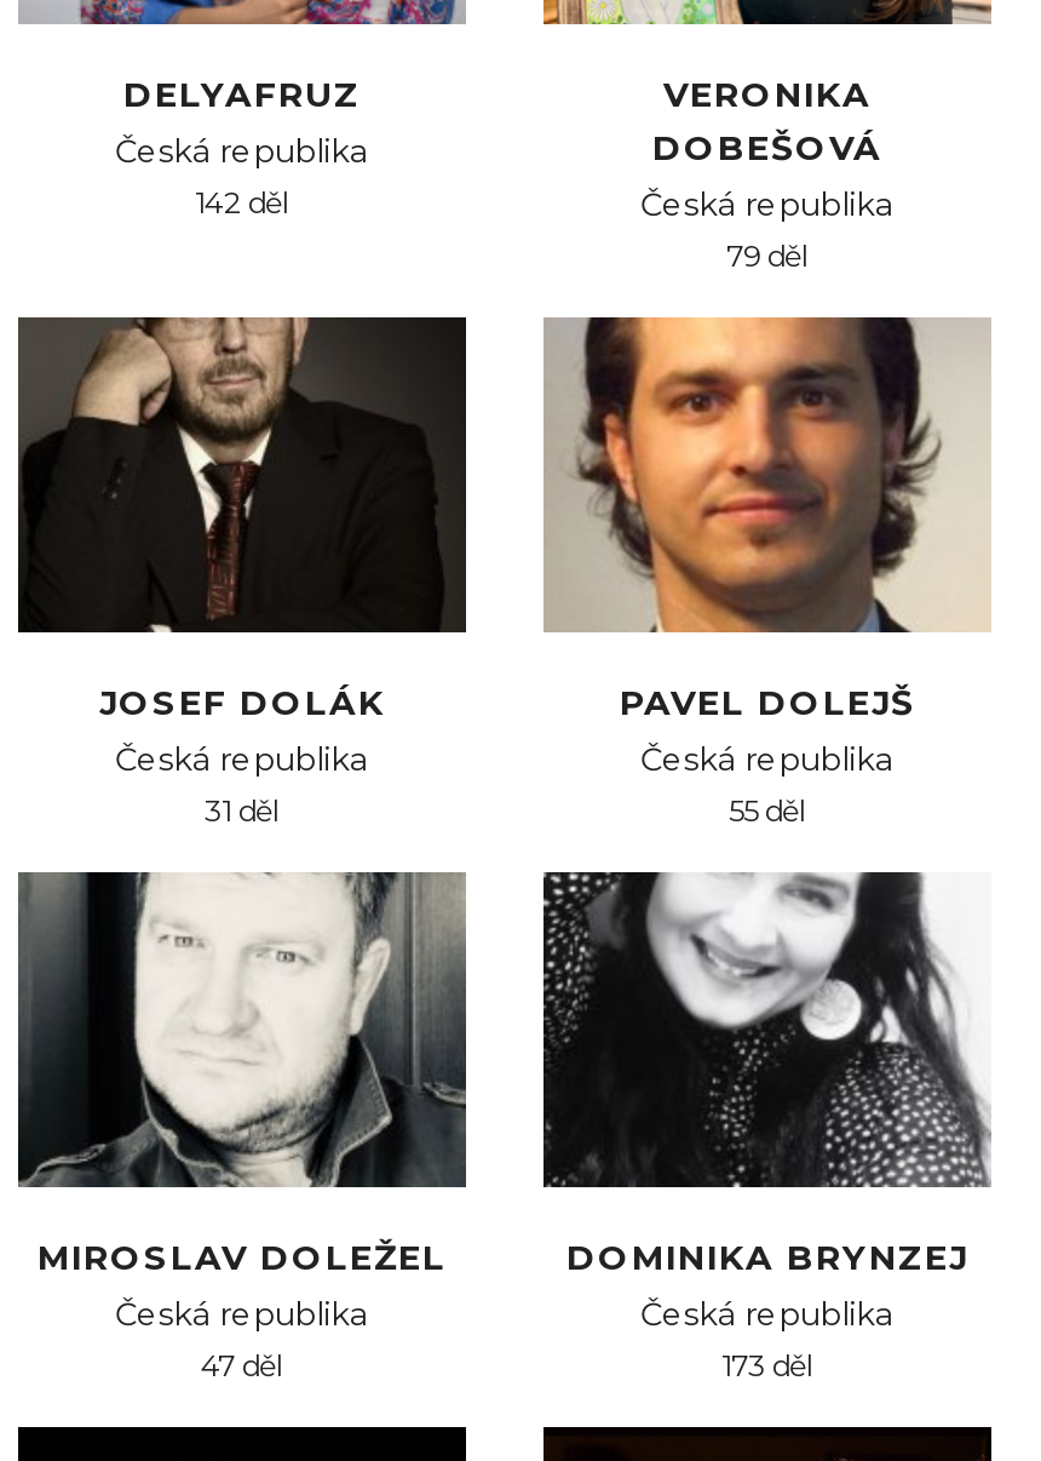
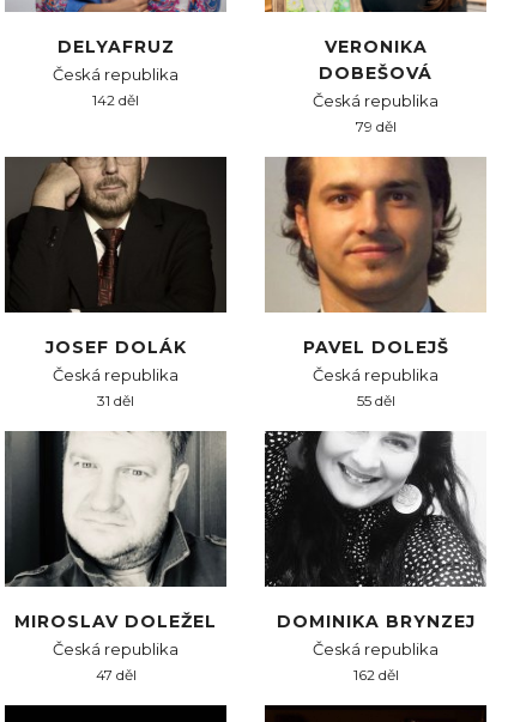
[721,1347,813,1383] 173 děl -> [353,666,398,684] 162 děl

